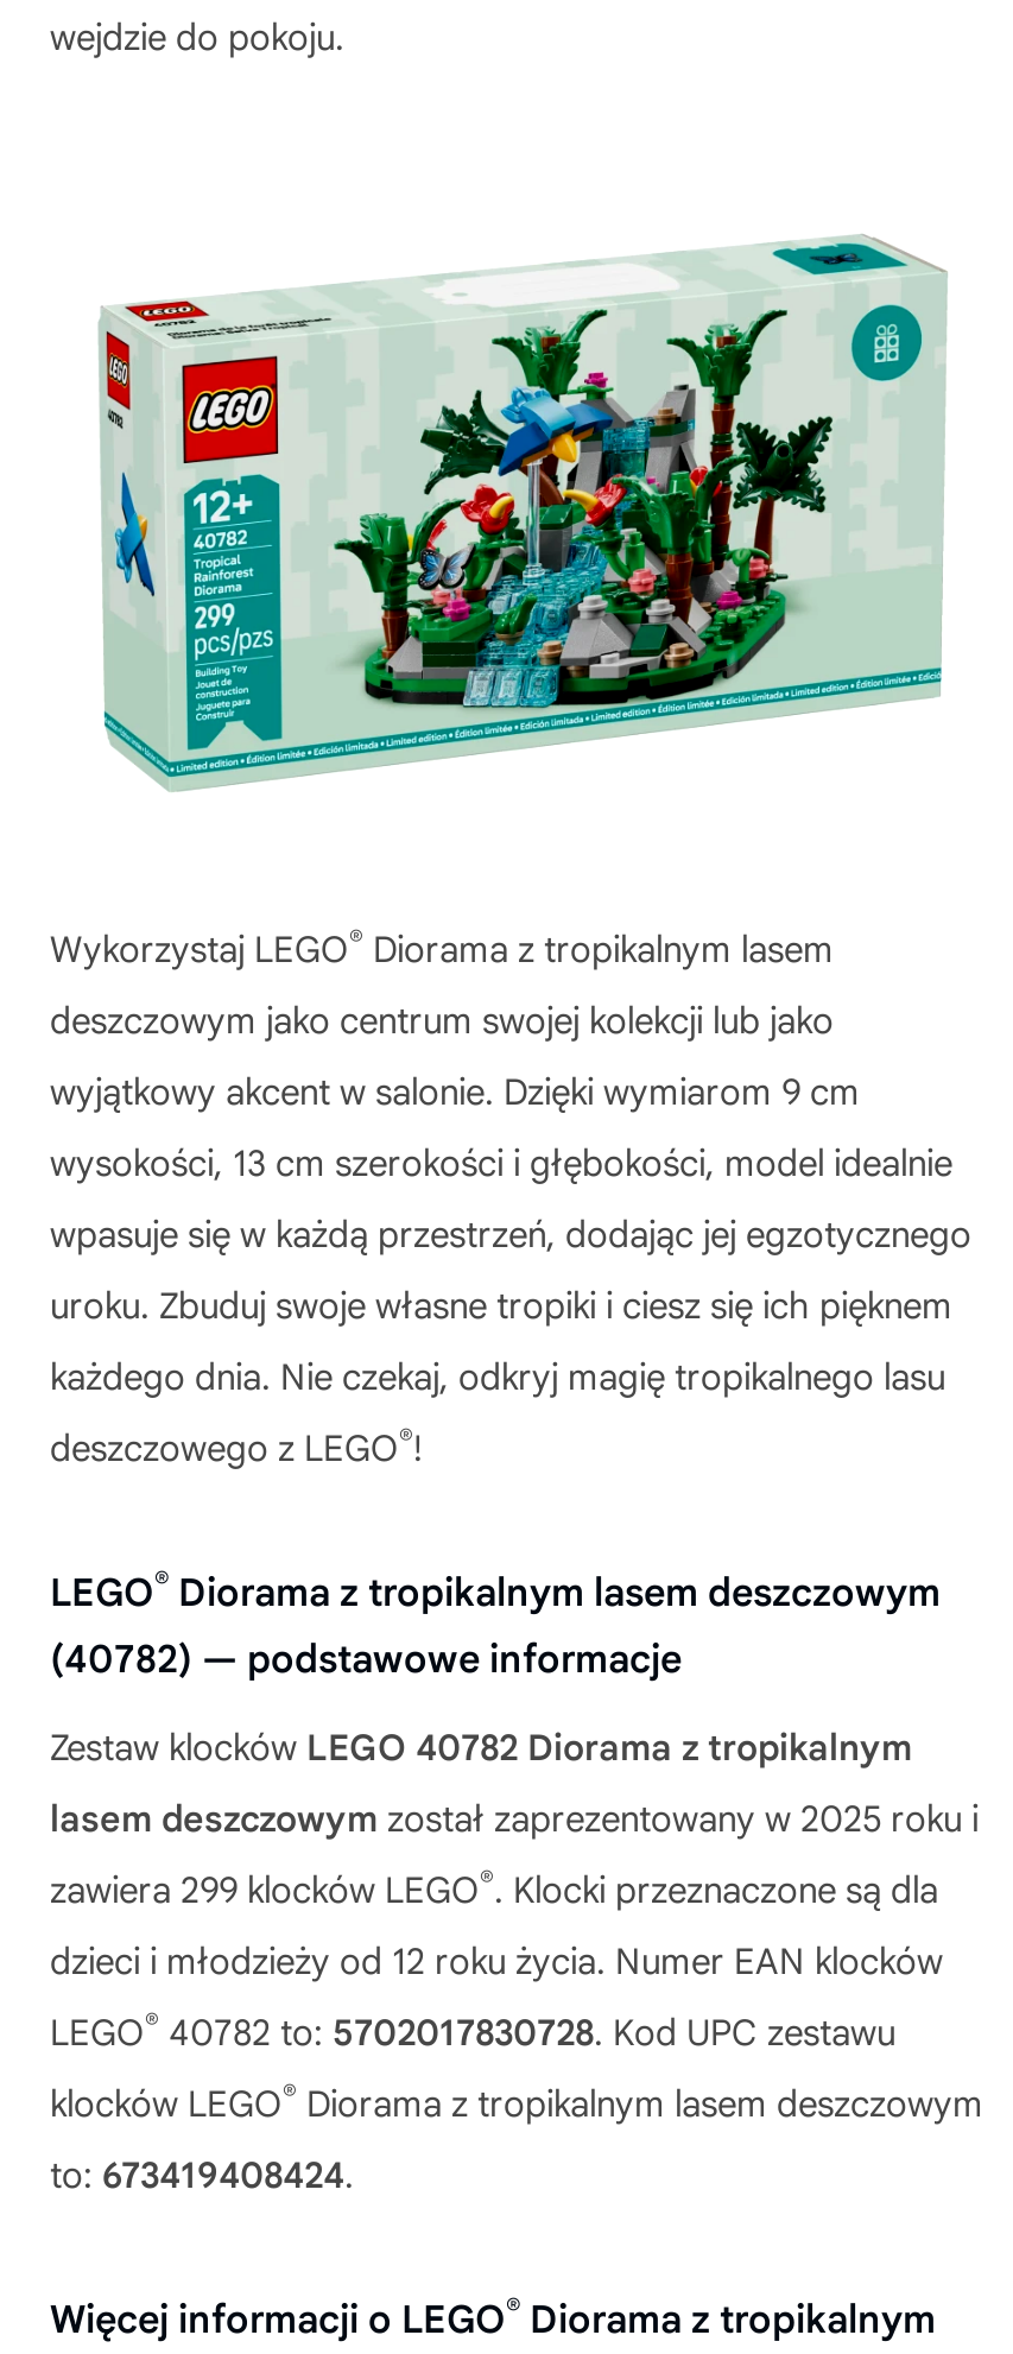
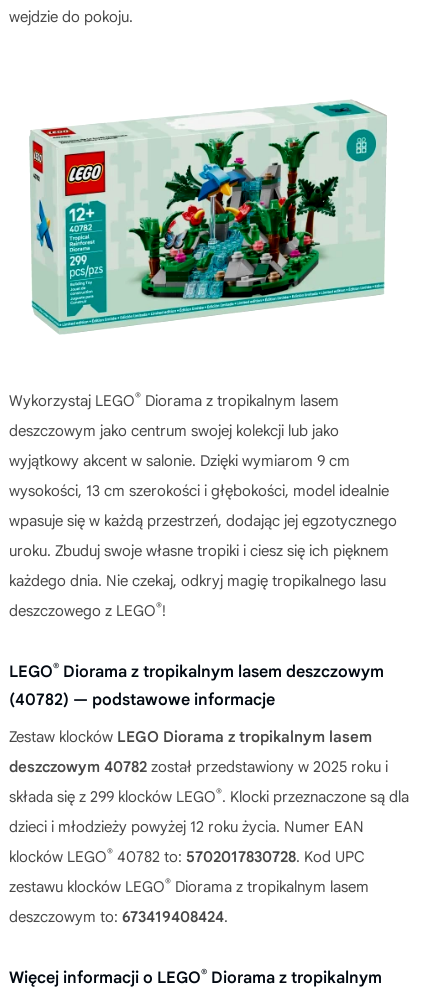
[50,1727,912,1770] Zestaw klocków LEGO 40782 Diorama z tropikalnym -> [9,728,372,746] Zestaw klocków LEGO Diorama z tropikalnym lasem
[50,1798,979,1841] lasem deszczowym został zaprezentowany w 2025 roku i -> [9,758,388,776] deszczowym 40782 został przedstawiony w 2025 roku i
[50,1865,938,1912] zawiera 299 klocków LEGO®. Klocki przeznaczone są dla -> [9,786,409,806] składa się z 299 klocków LEGO®. Klocki przeznaczone są dla
[50,1941,943,1983] dzieci i młodzieży od 12 roku życia. Numer EAN klocków -> [9,818,364,836] dzieci i młodzieży powyżej 12 roku życia. Numer EAN
[50,2007,895,2055] LEGO® 40782 to: 5702017830728. Kod UPC zestawu -> [9,846,365,866] klocków LEGO® 40782 to: 5702017830728. Kod UPC
[50,2078,983,2126] klocków LEGO® Diorama z tropikalnym lasem deszczowym -> [9,876,369,896] zestawu klocków LEGO® Diorama z tropikalnym lasem
[50,2154,354,2197] to: 673419408424. -> [9,908,228,926] deszczowym to: 673419408424.

